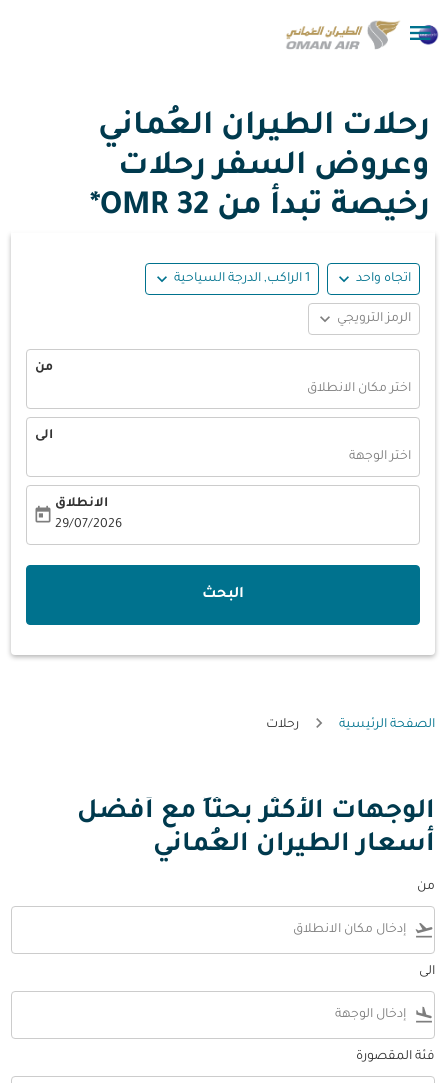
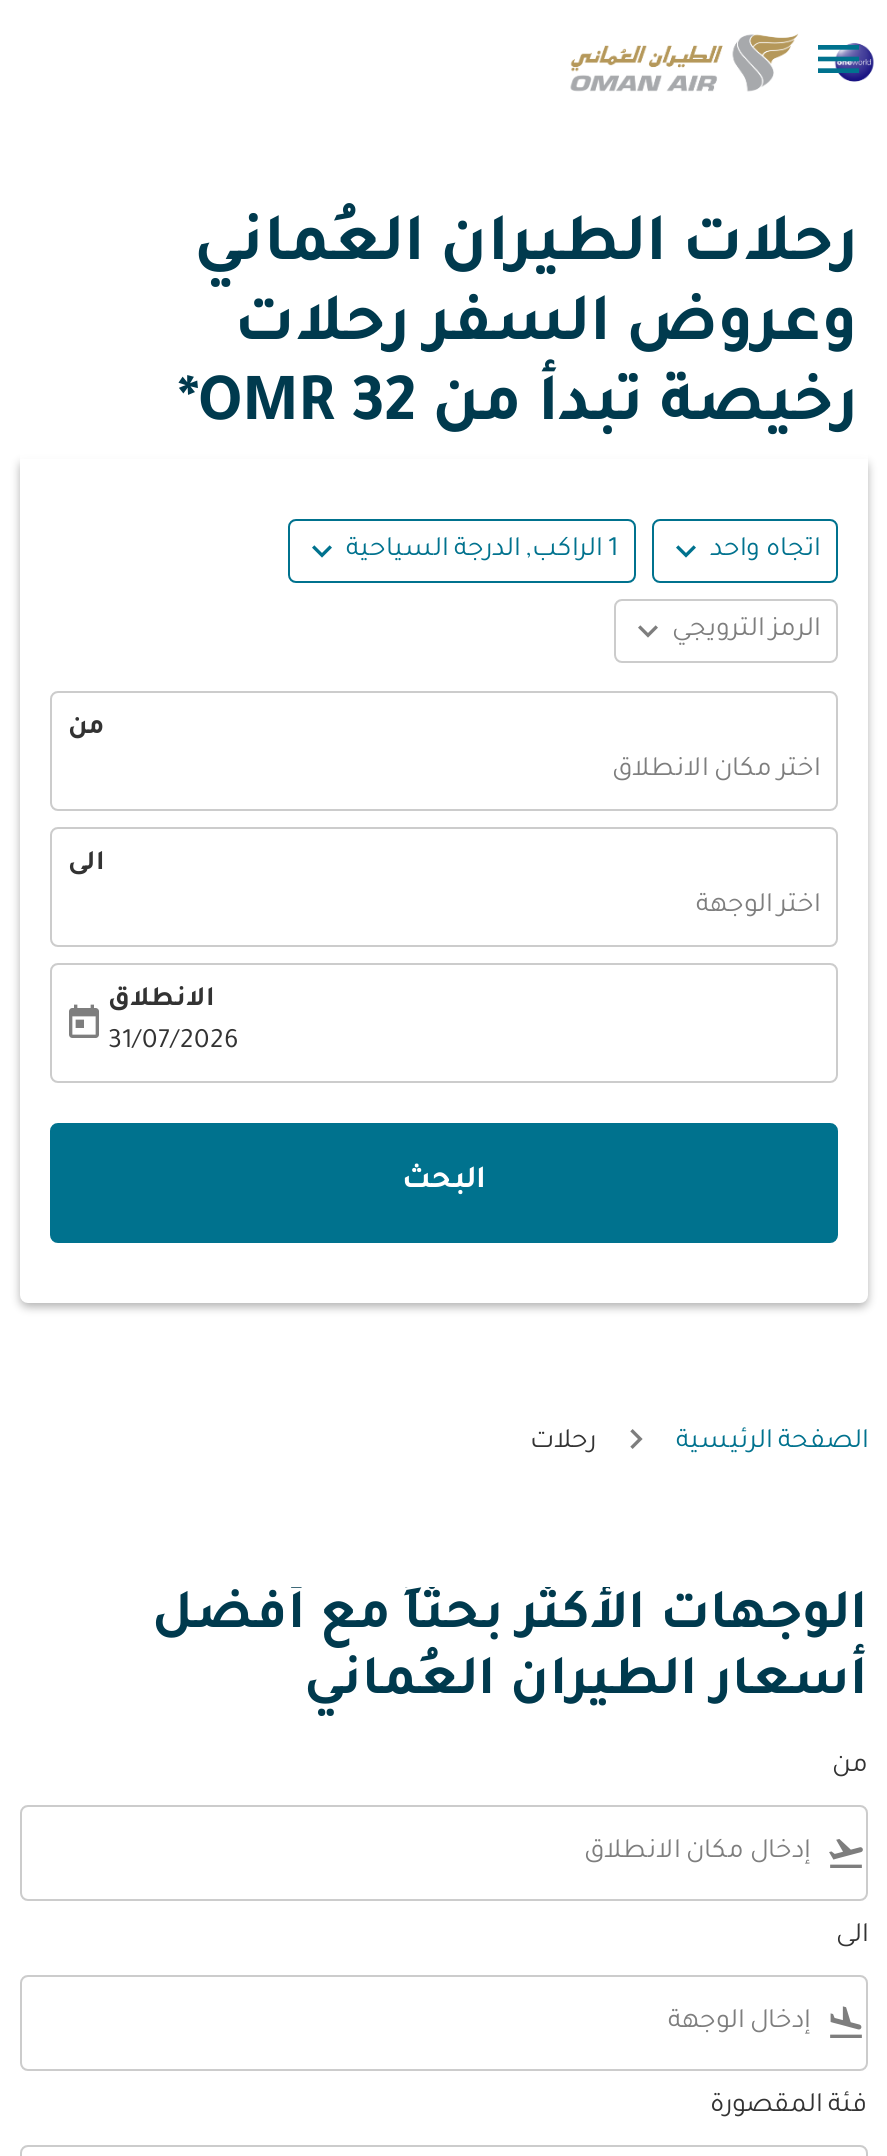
[55,518,122,532] 29/07/2026 -> [108,1029,238,1057] 31/07/2026

